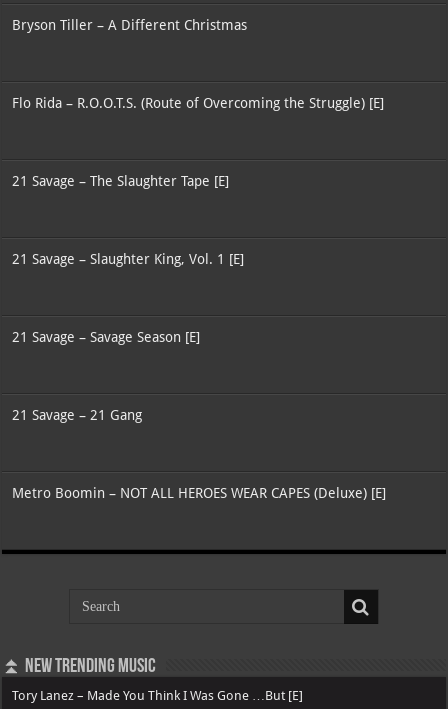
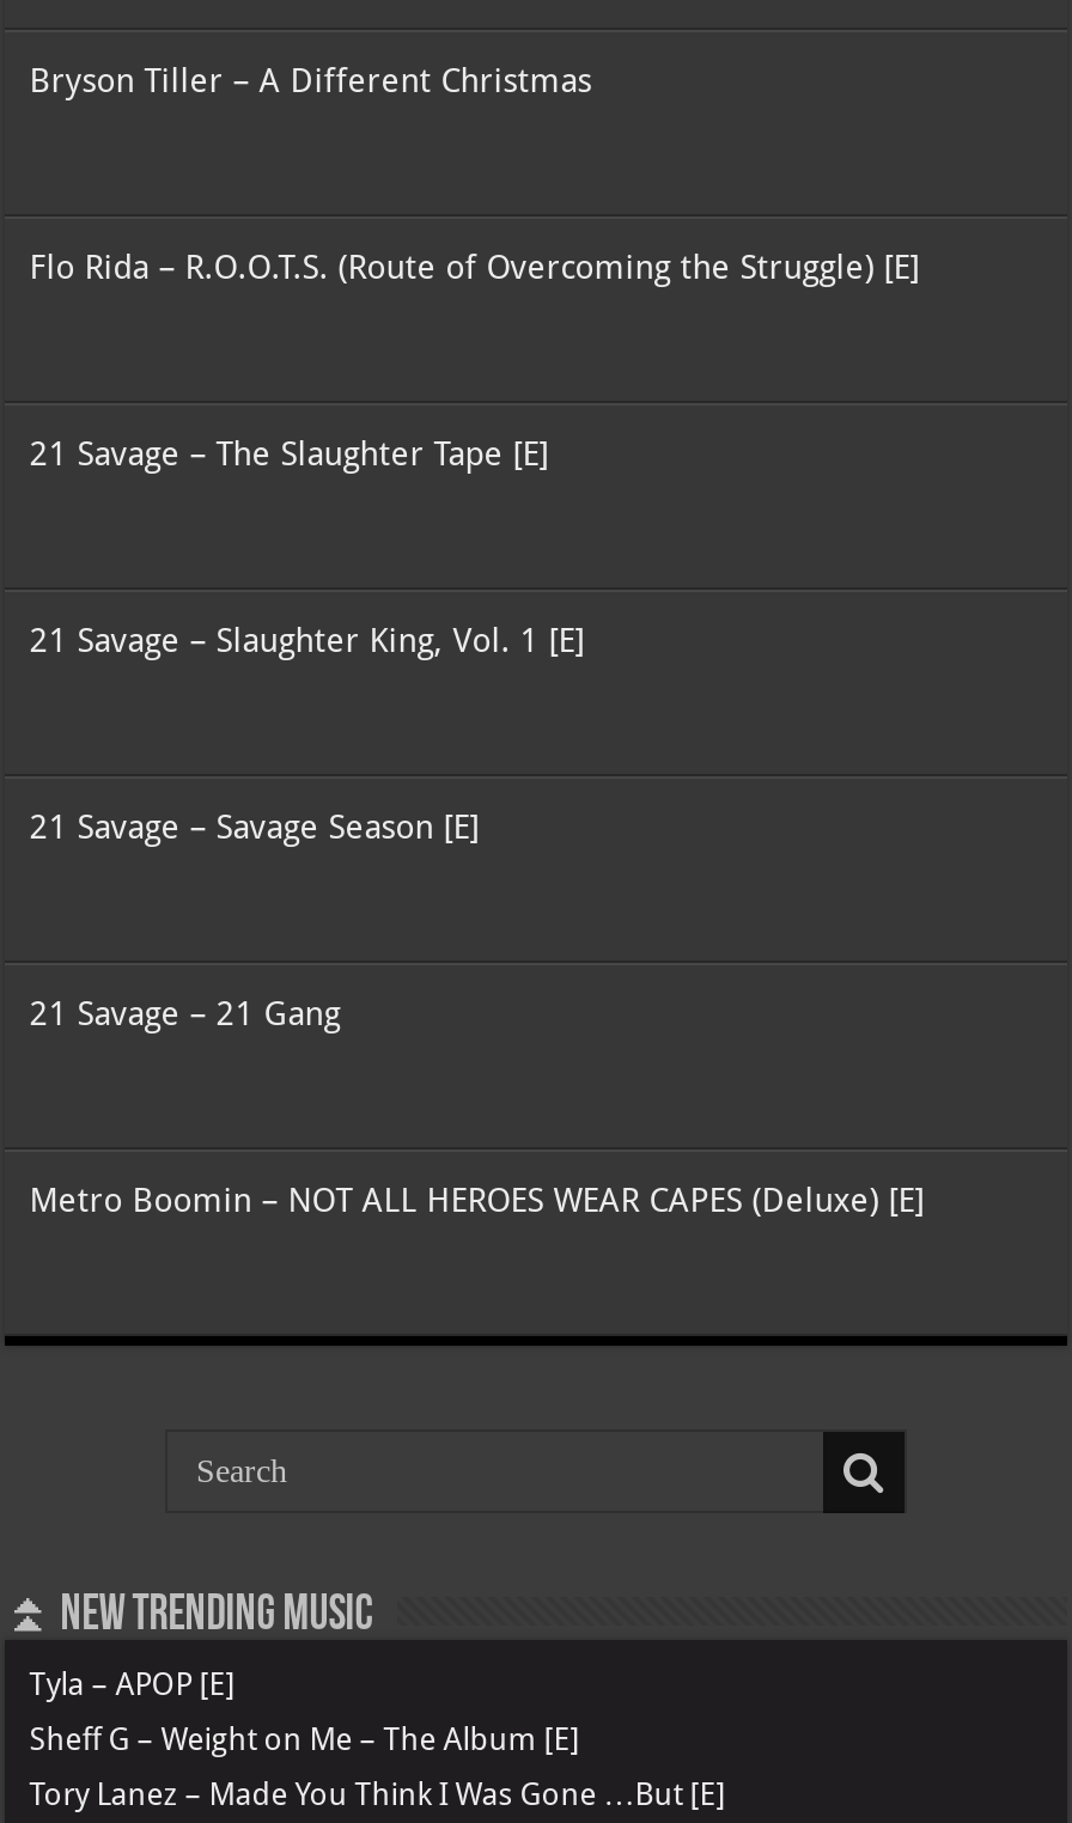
none -> [29,1666,580,1757] Tyla – APOP [E] | Sheff G – Weight on Me – The Album [E]

